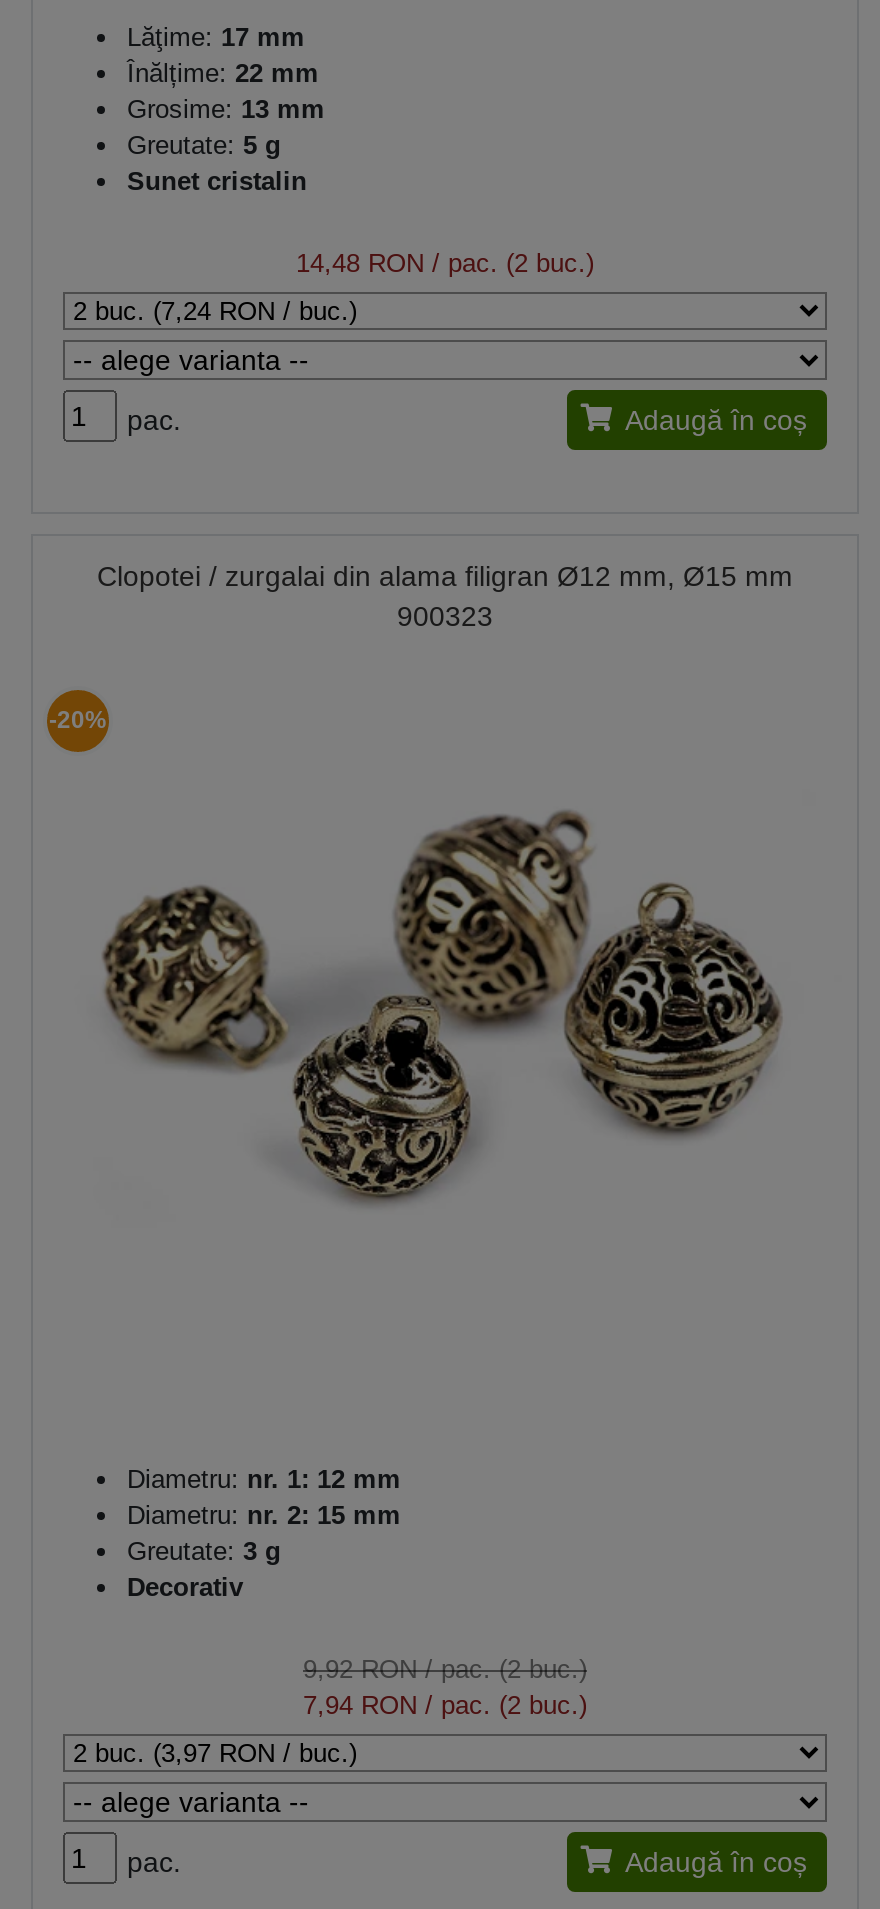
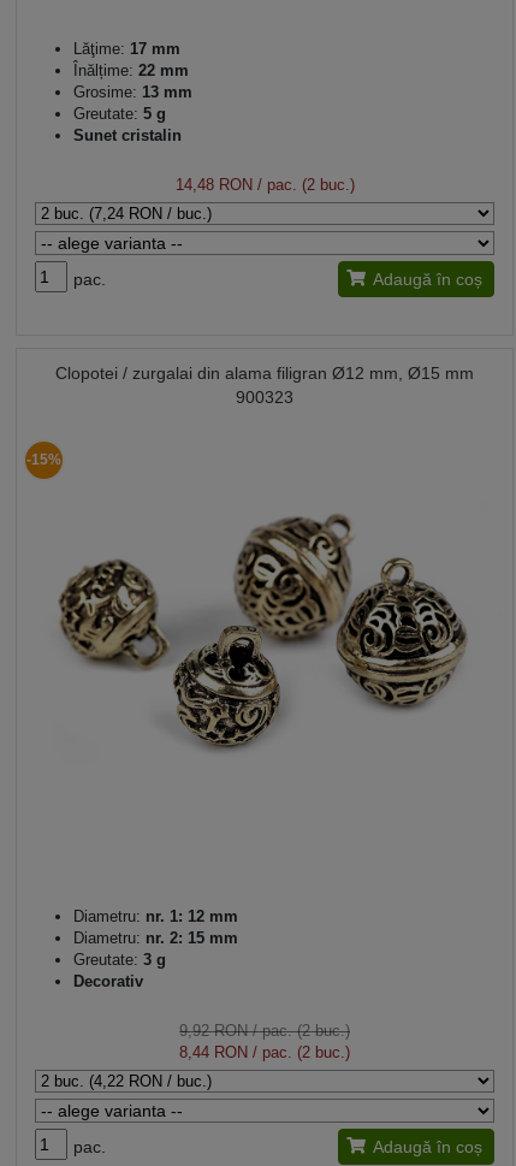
[49,706,107,734] -20% -> [26,451,61,468] -15%
[303,1689,587,1719] 7,94 RON / pac. (2 buc.) -> [179,1043,350,1061] 8,44 RON / pac. (2 buc.)

